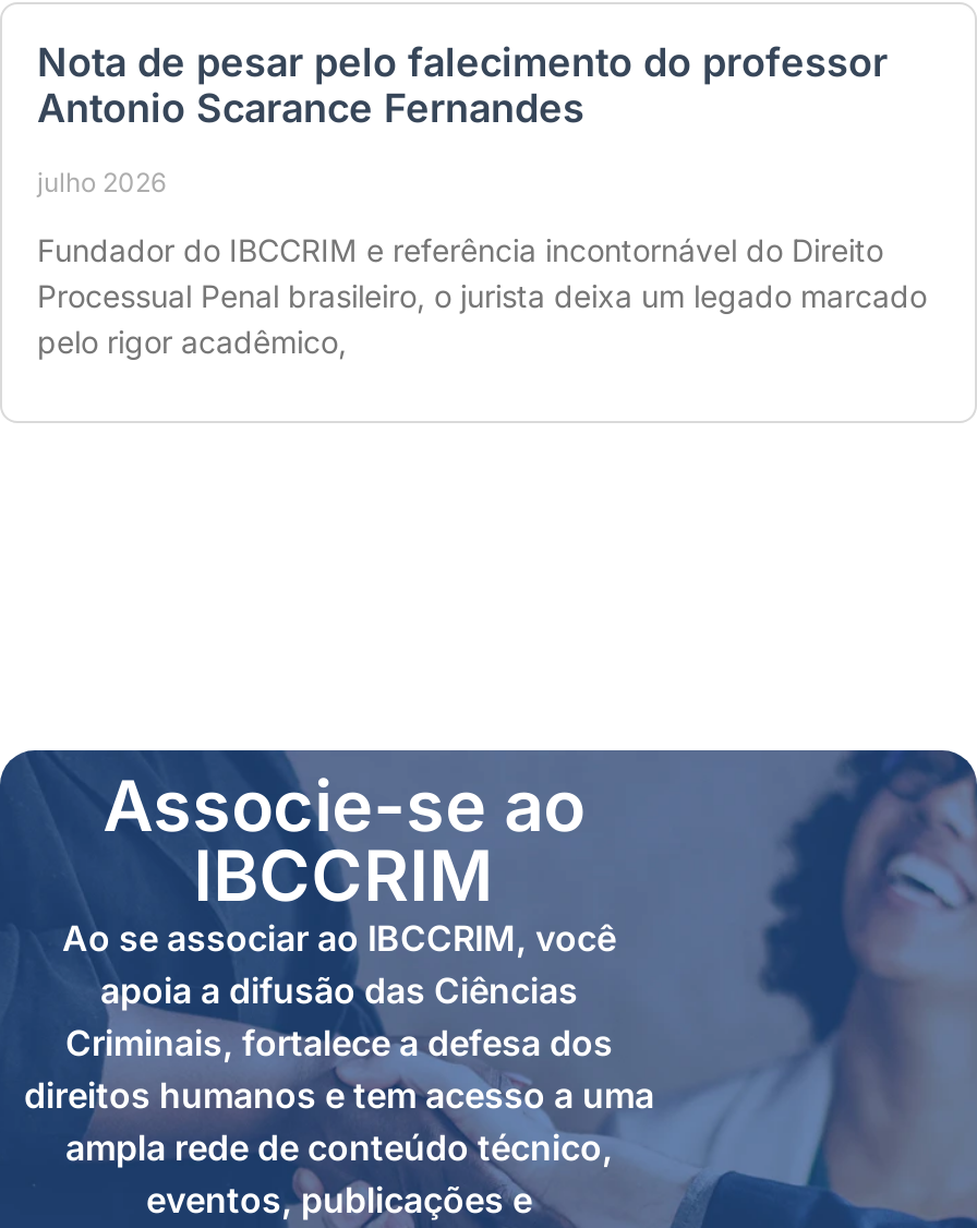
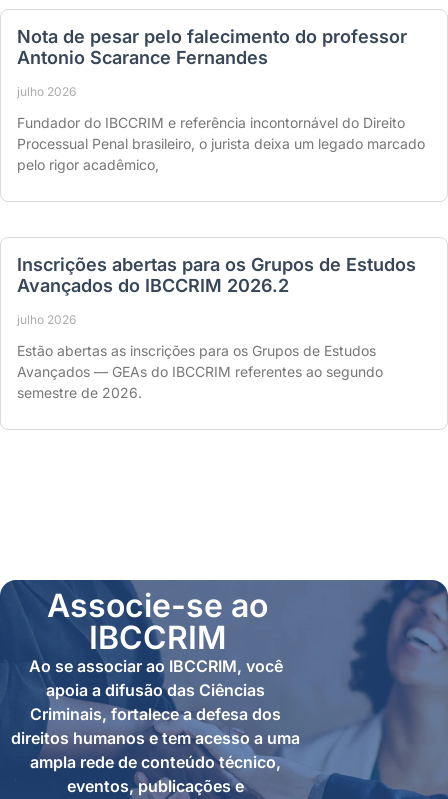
none -> [17,254,416,401] Inscrições abertas para os Grupos de Estudos | Avançados do IBCCRIM 2026.2 | julho 2026 | Estão abertas as inscrições para os Grupos de Estudos | Avançados — GEAs do IBCCRIM referentes ao segundo | semestre de 2026.

